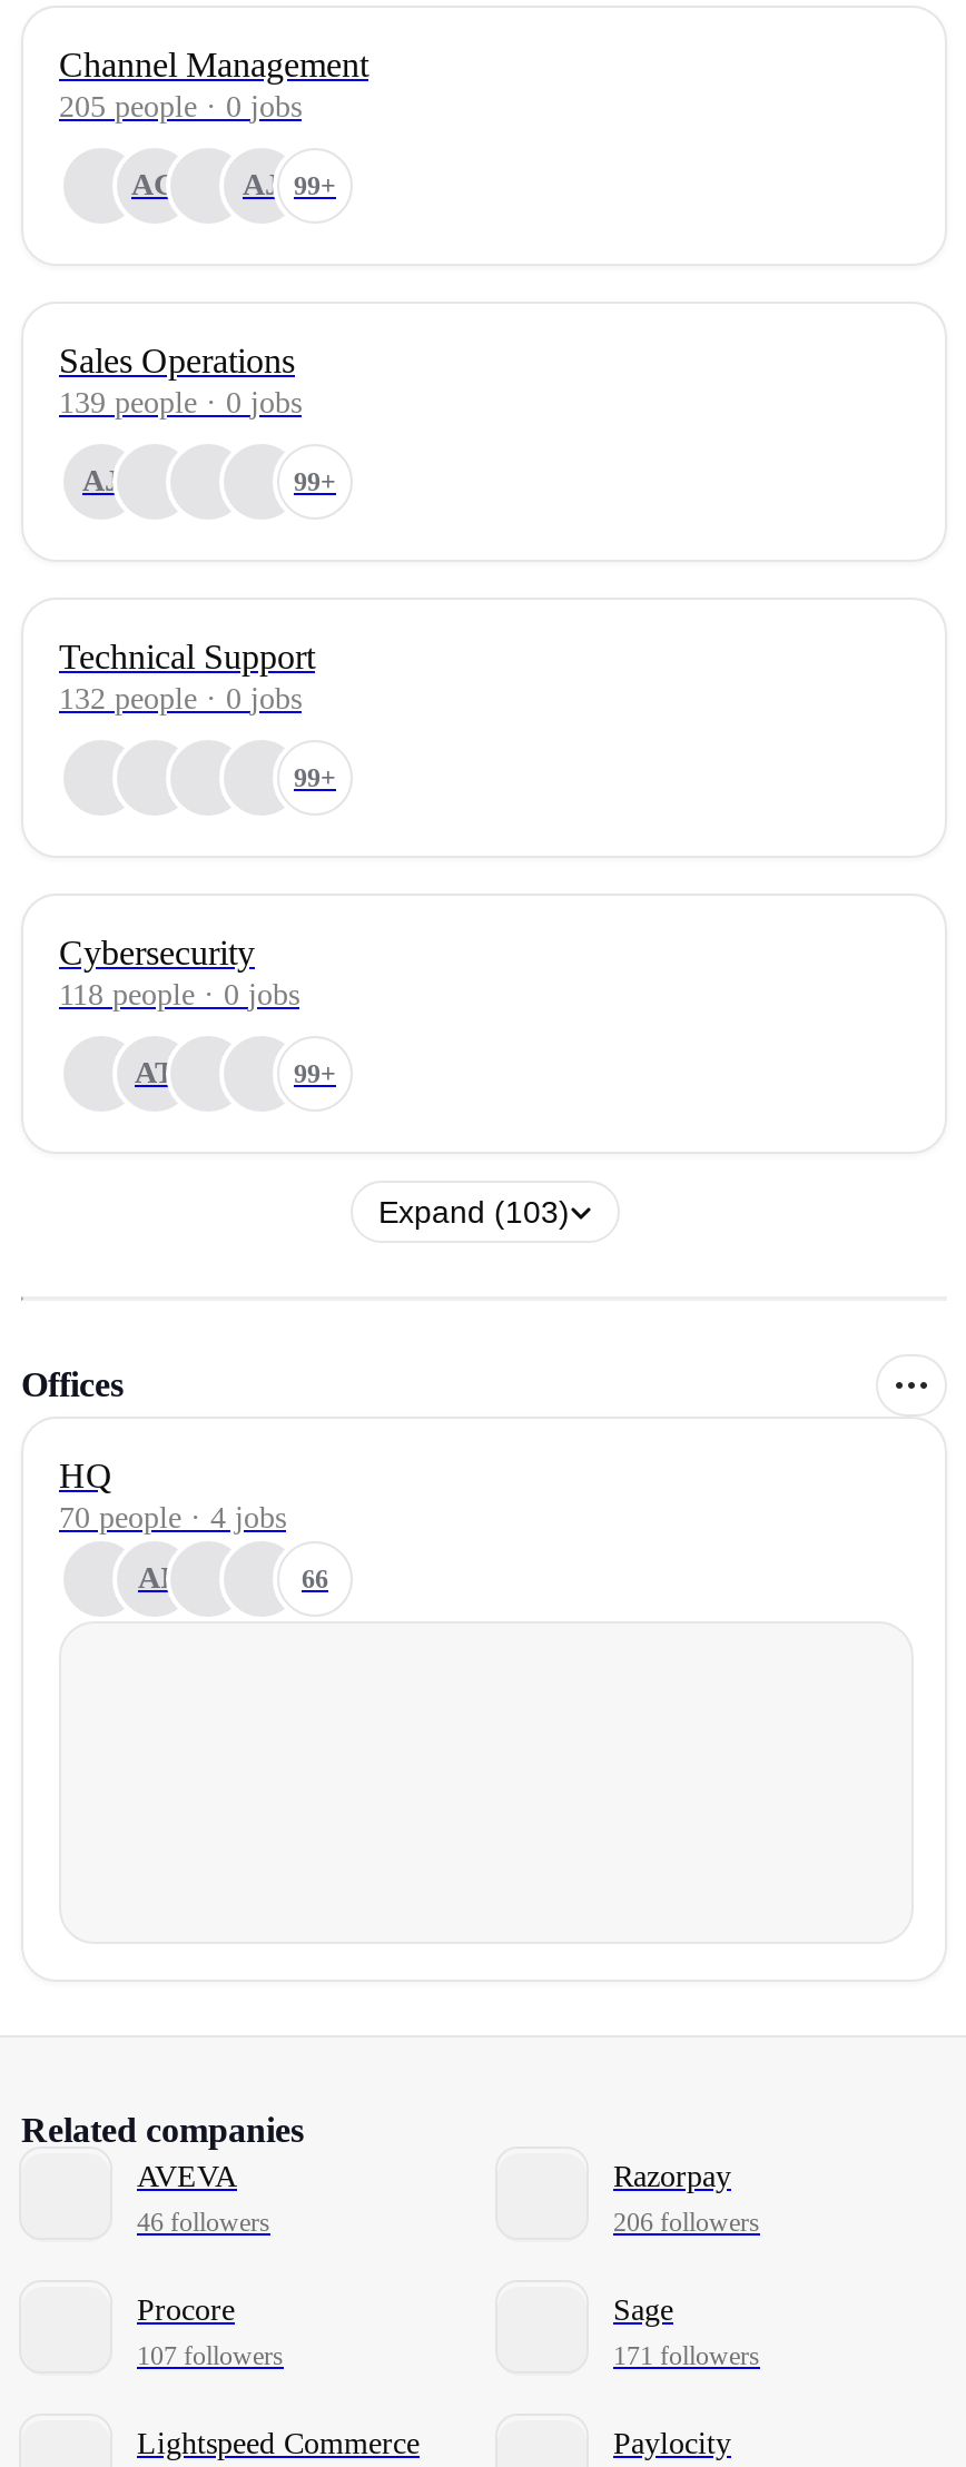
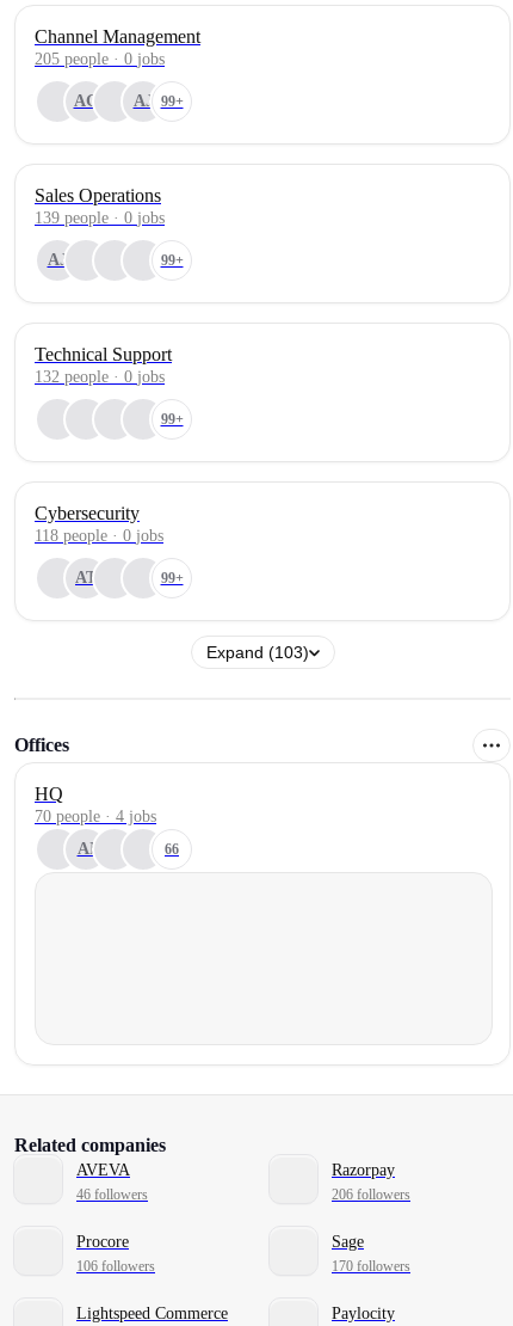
[137,2340,284,2371] 107 followers -> [76,1258,155,1274] 106 followers
[613,2340,760,2371] 171 followers -> [332,1258,410,1274] 170 followers

